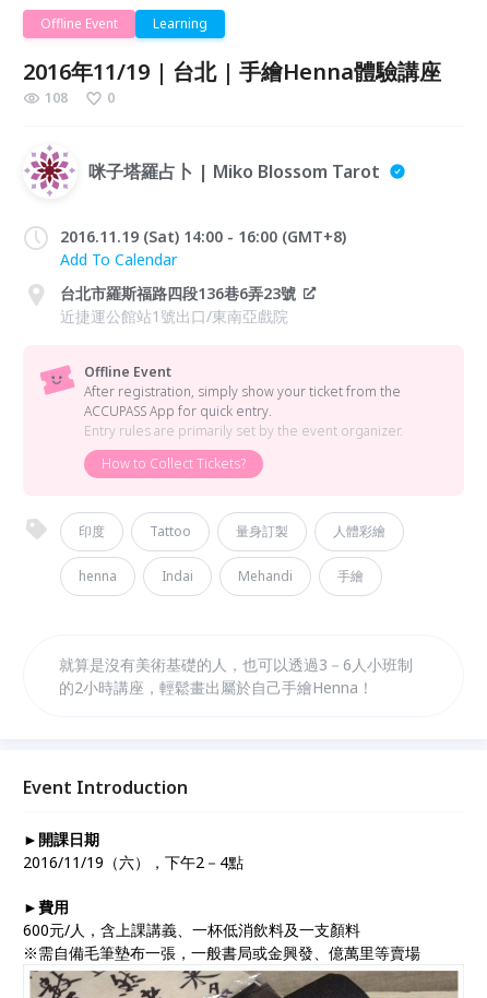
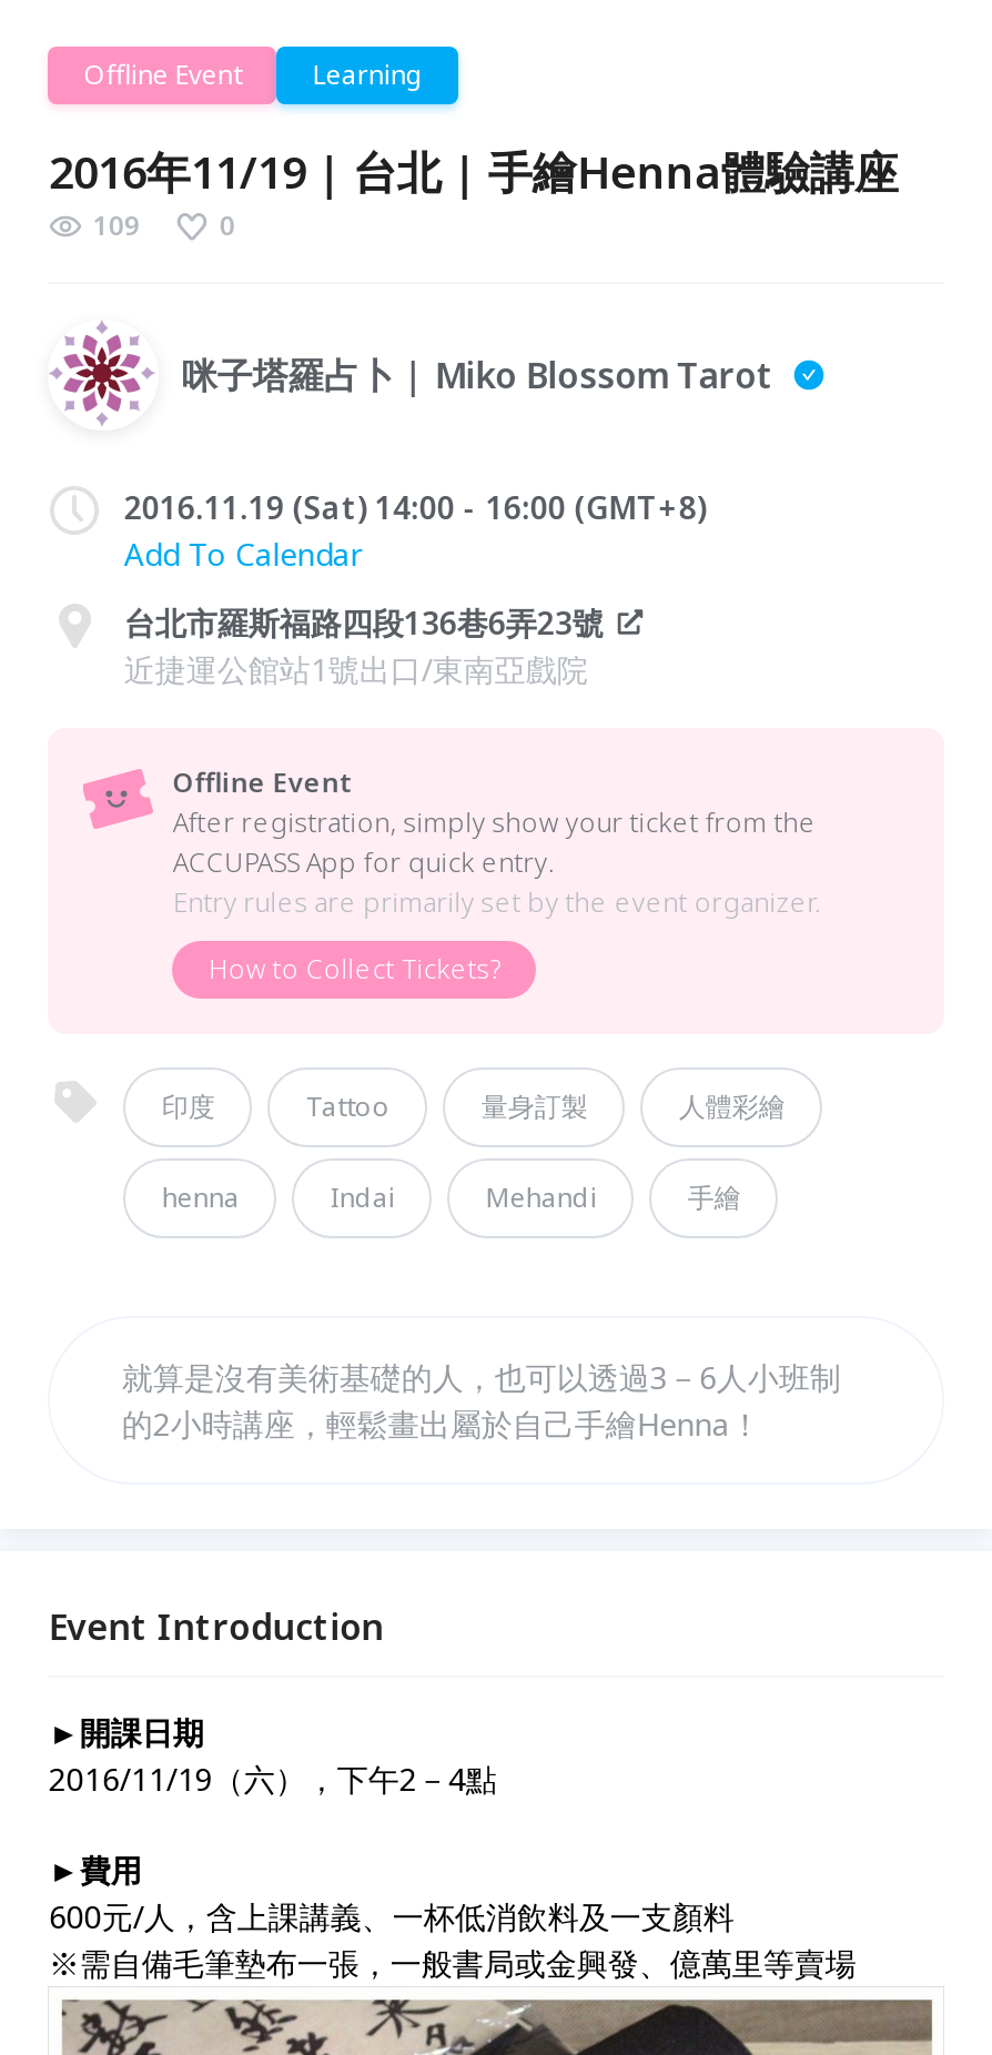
[45,88,68,107] 108 -> [93,206,140,244] 109

